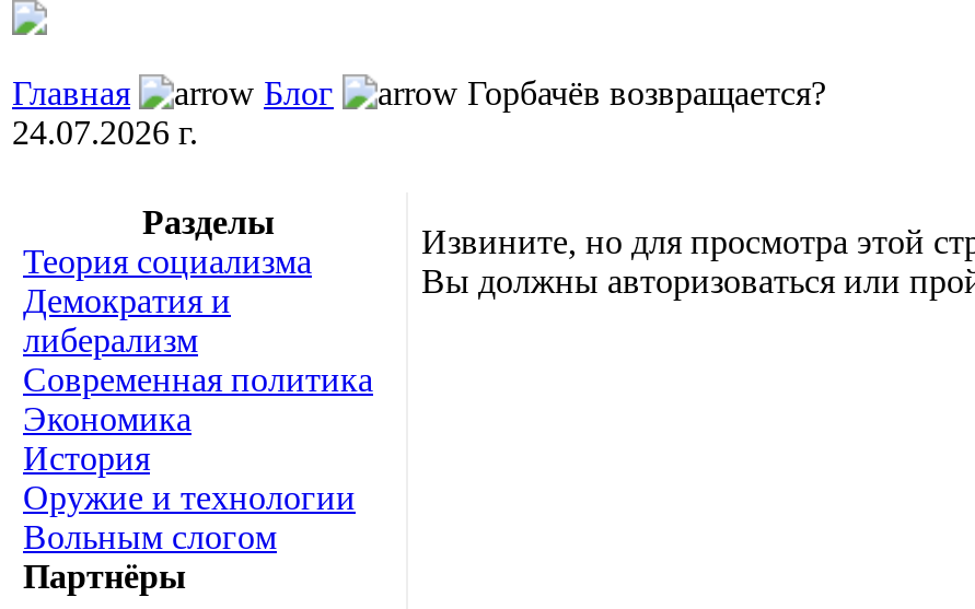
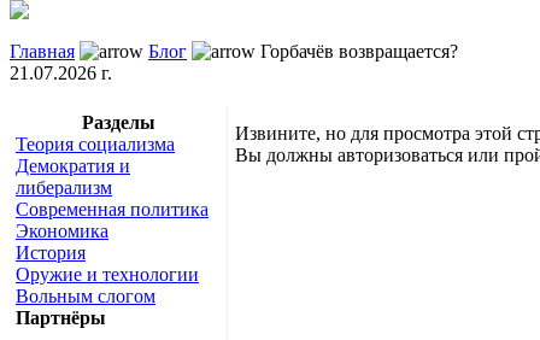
[12,113,198,151] 24.07.2026 г. -> [10,63,112,83] 21.07.2026 г.

